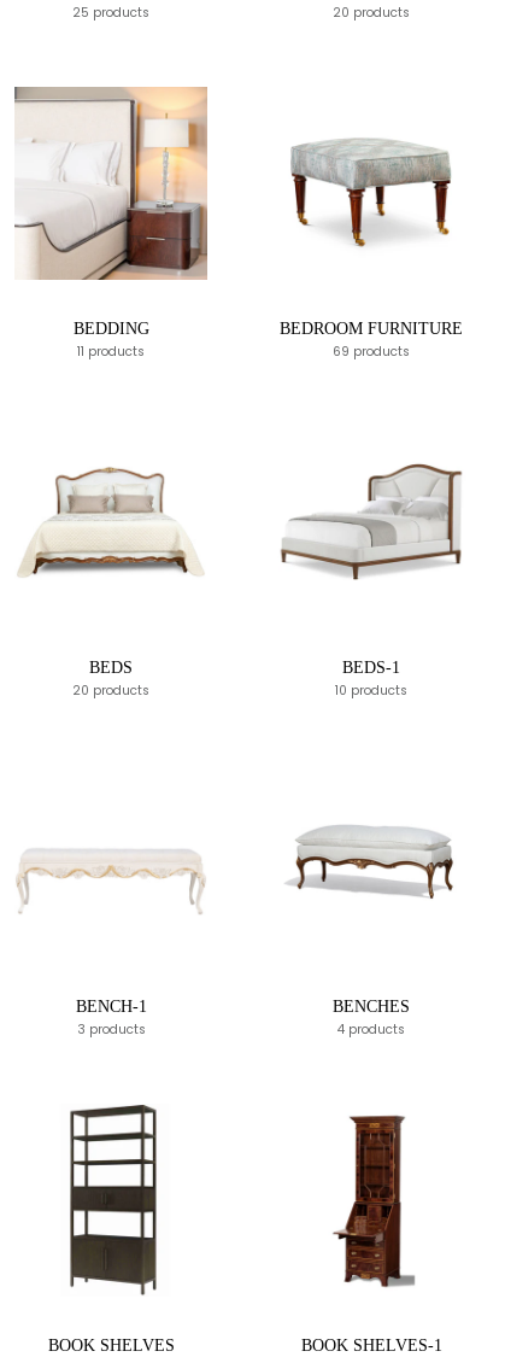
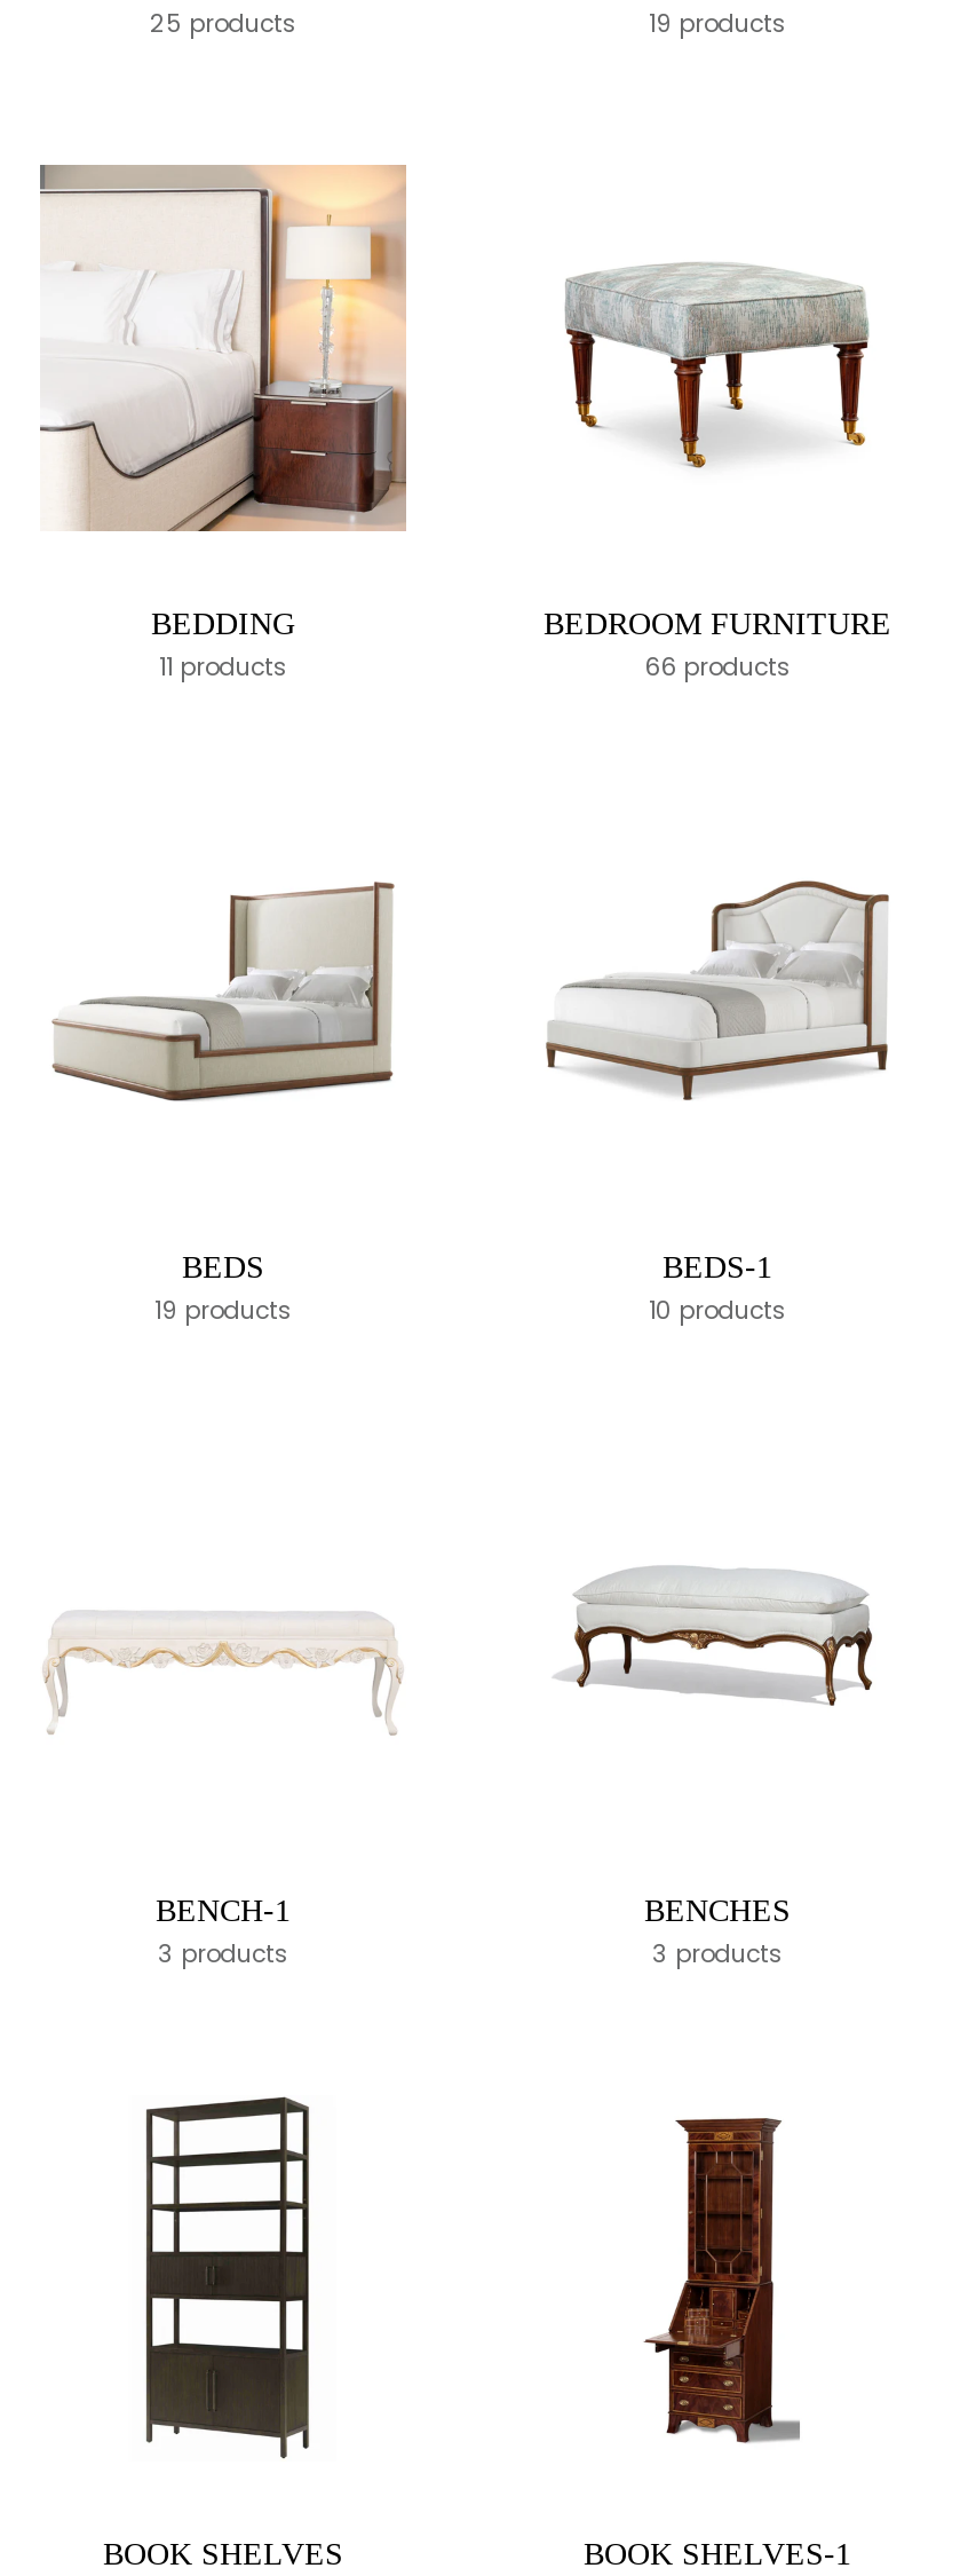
[333,3,410,22] 20 products -> [649,7,786,41] 19 products
[333,342,410,361] 69 products -> [644,650,791,684] 66 products
[17,464,204,580] [image] -> [49,879,397,1104] [image]
[72,681,149,699] 20 products -> [154,1293,292,1328] 19 products
[337,1020,405,1038] 4 products -> [652,1937,783,1971] 3 products

